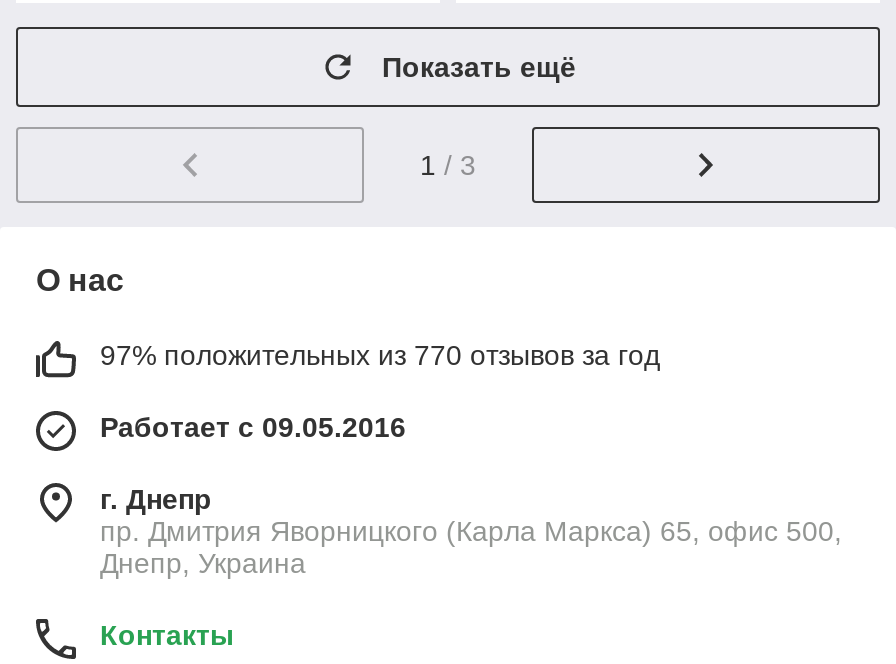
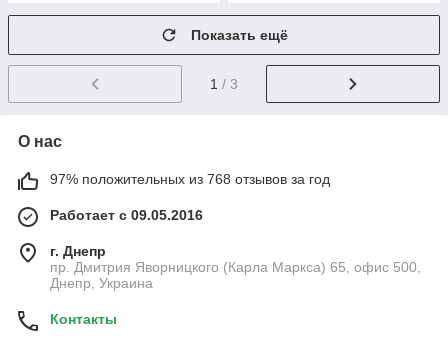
[100,339,660,371] 97% положительных из 770 отзывов за год -> [50,171,330,187] 97% положительных из 768 отзывов за год

